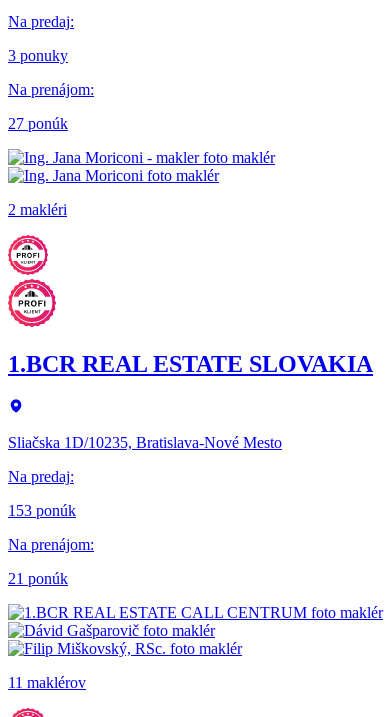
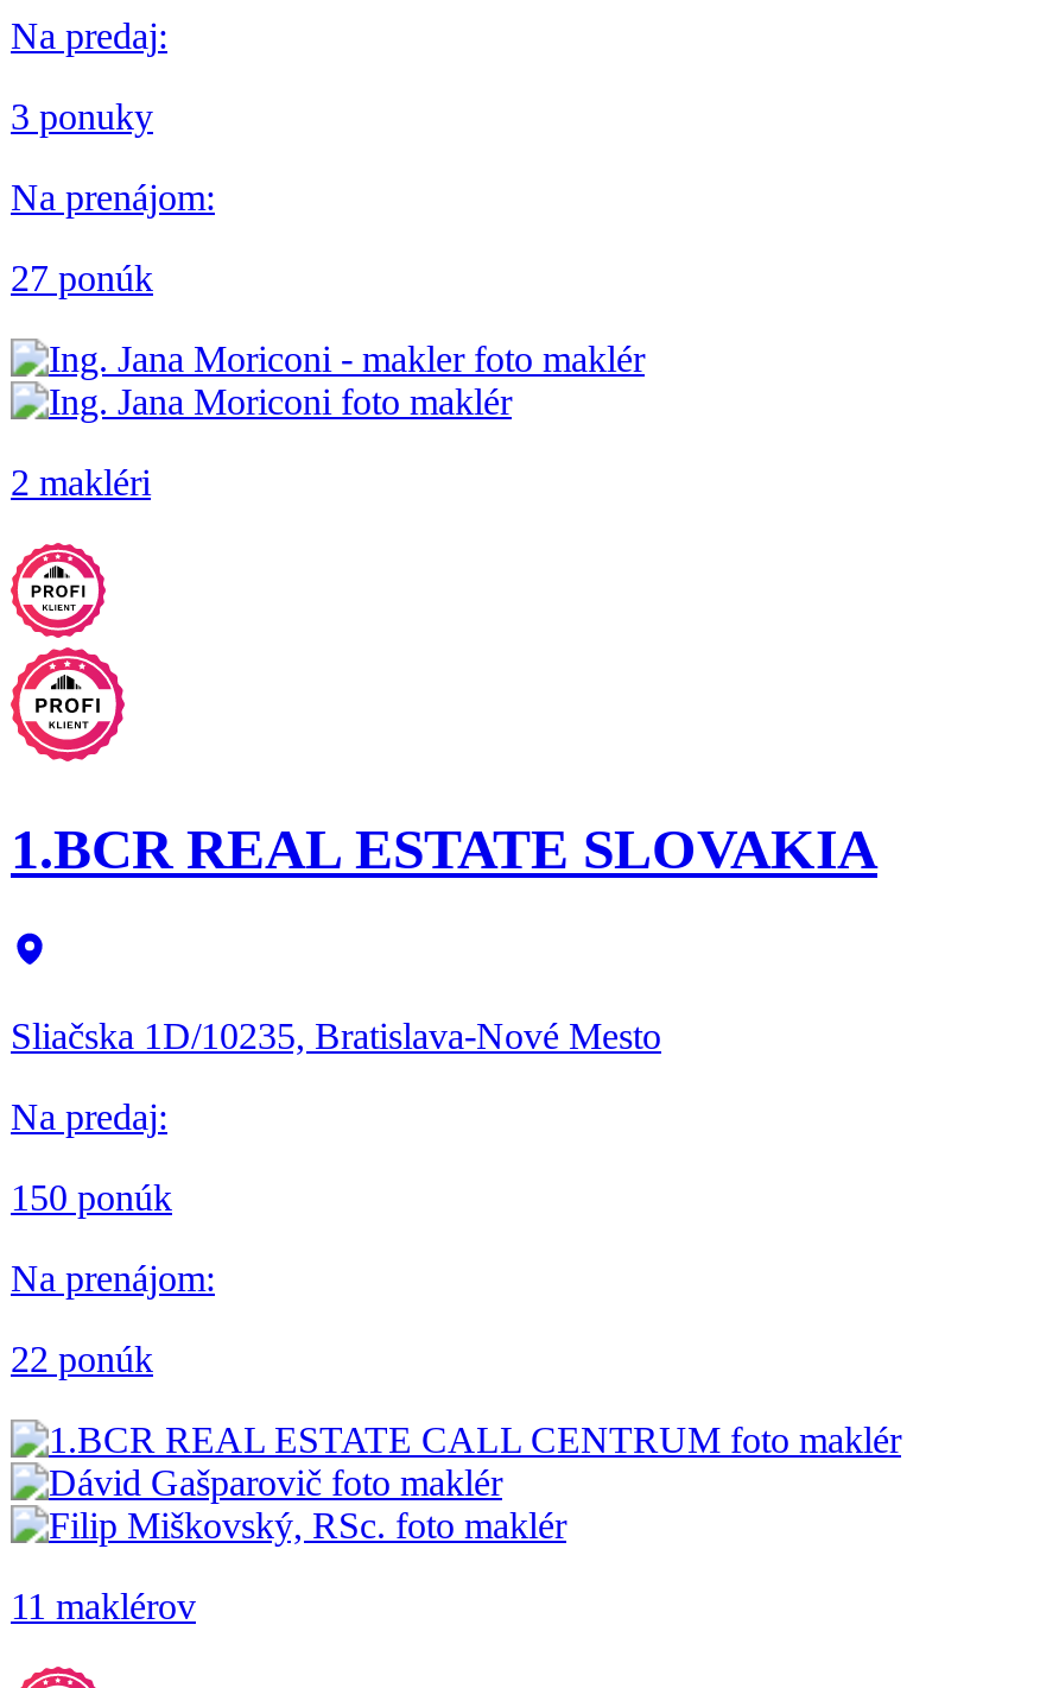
[8,502,76,519] 153 ponúk -> [11,1176,172,1217] 150 ponúk
[8,570,68,587] 21 ponúk -> [11,1338,153,1378] 22 ponúk

